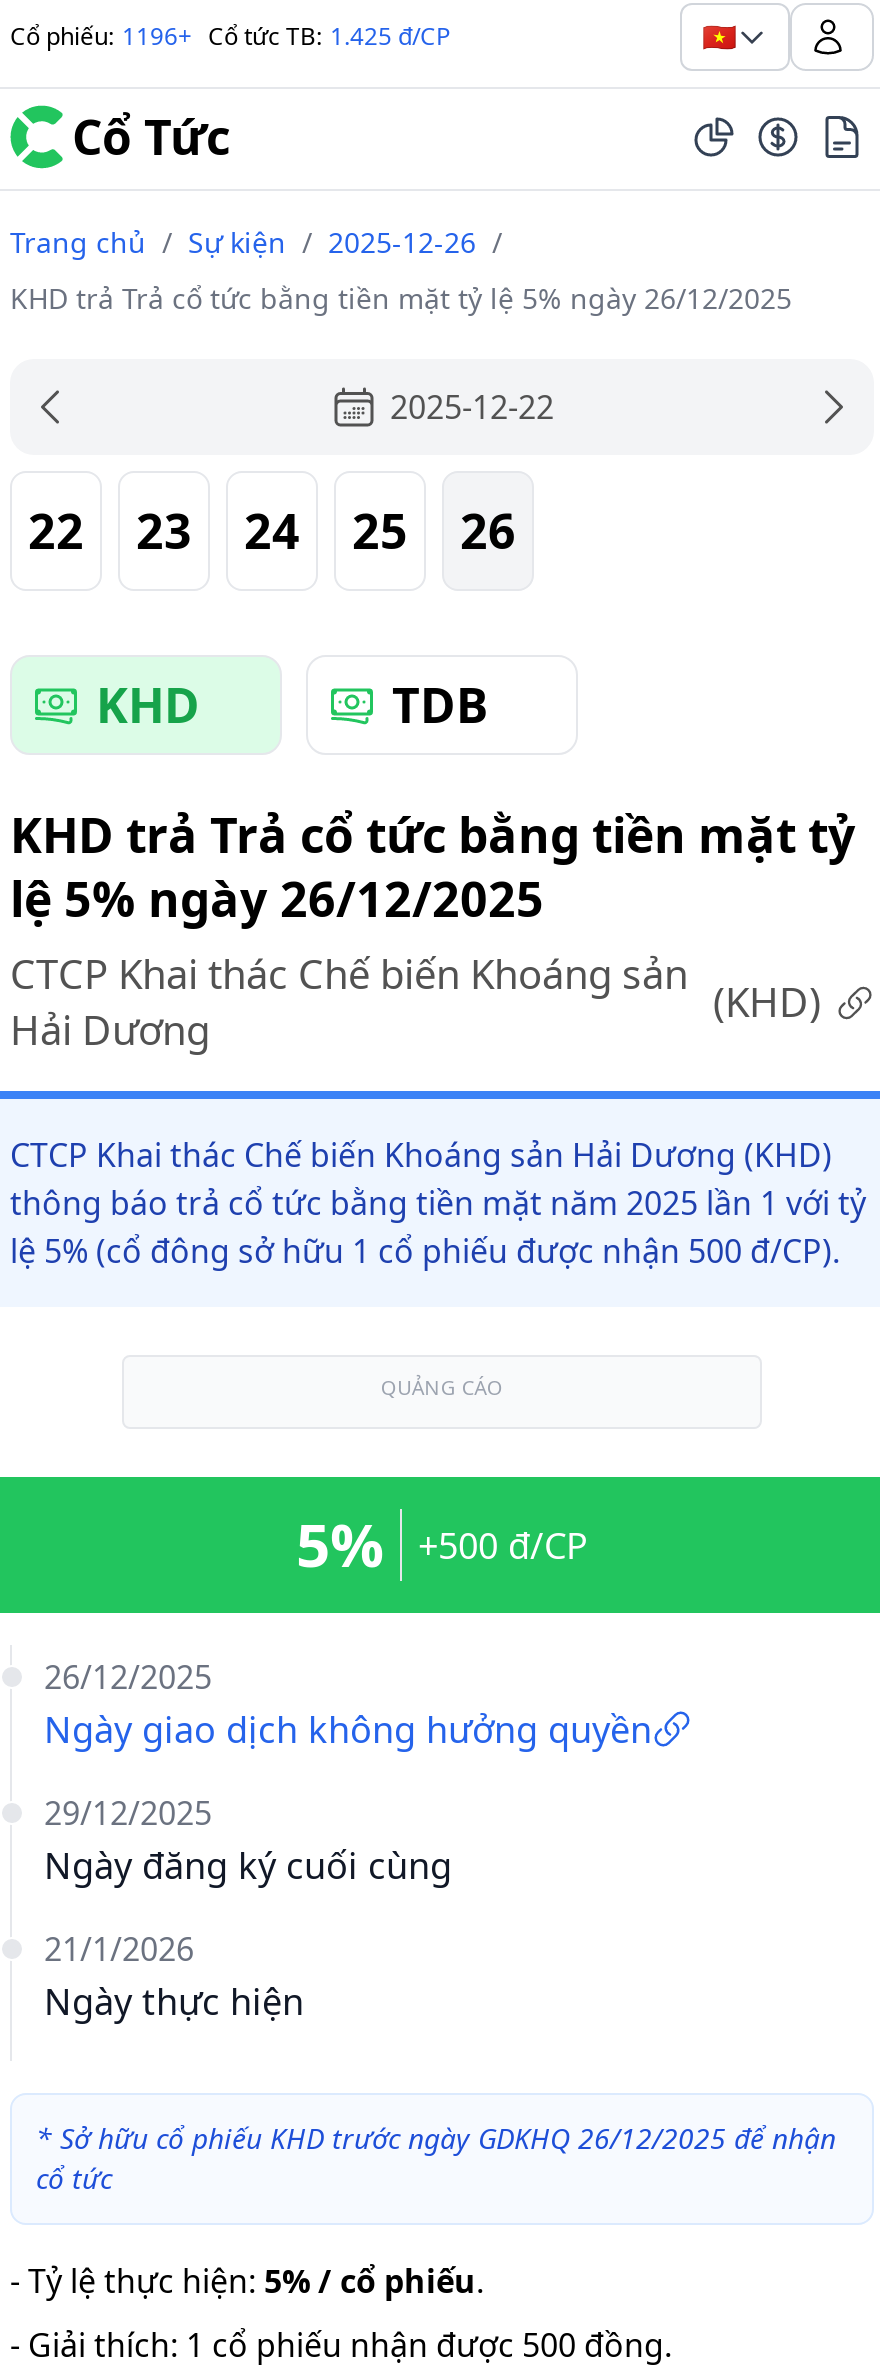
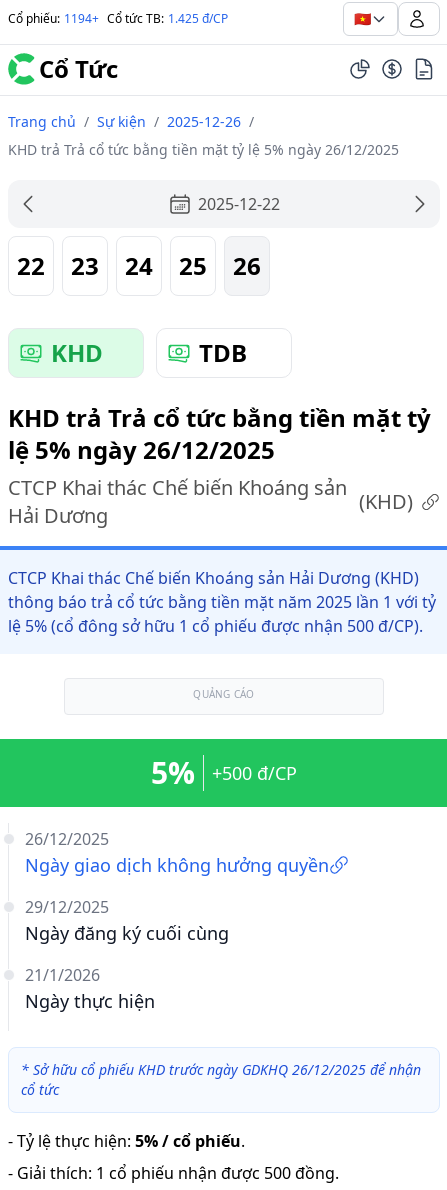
[10,19,450,53] Cổ phiếu: 1196+ Cổ tức TB: 1.425 đ/CP -> [8,10,228,27] Cổ phiếu: 1194+ Cổ tức TB: 1.425 đ/CP

